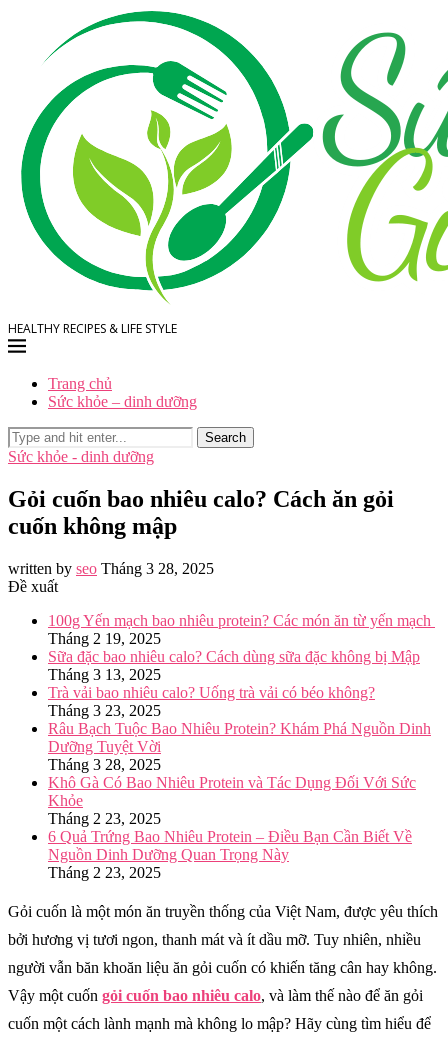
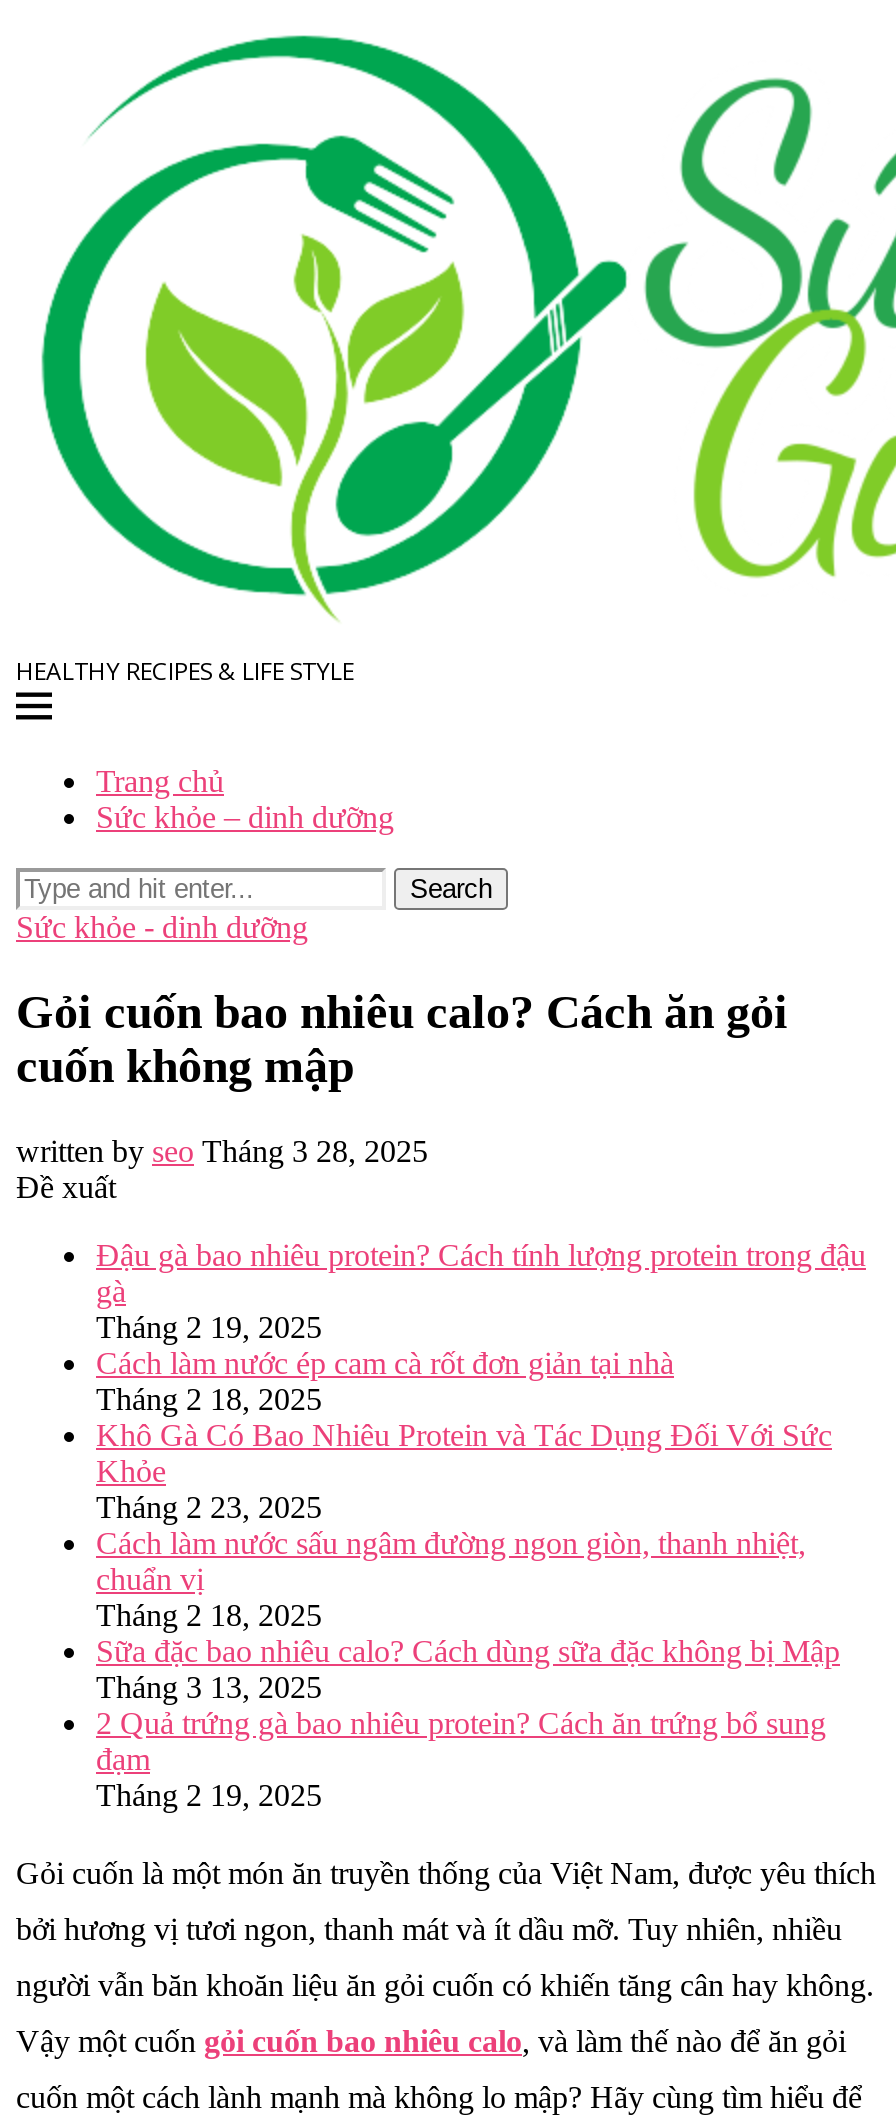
[48,612,435,629] 100g Yến mạch bao nhiêu protein? Các món ăn từ yến mạch -> [96,1238,866,1308] Đậu gà bao nhiêu protein? Cách tính lượng protein trong đậu | gà
moved [48,648,420,683] -> [96,1634,840,1704]: Sữa đặc bao nhiêu calo? Cách dùng sữa đặc không bị Mập | Tháng 3 13, 2025
[48,684,431,773] Trà vải bao nhiêu calo? Uống trà vải có béo không? | Tháng 3 23, 2025 | Râu Bạch Tuộc Bao Nhiêu Protein? Khám Phá Nguồn Dinh | Dưỡng Tuyệt Vời | Tháng 3 28, 2025 -> [96,1346,674,1416] Cách làm nước ép cam cà rốt đơn giản tại nhà | Tháng 2 18, 2025
moved [48,774,416,827] -> [96,1418,832,1524]: Khô Gà Có Bao Nhiêu Protein và Tác Dụng Đối Với Sức | Khỏe | Tháng 2 23, 2025
[48,828,412,881] 6 Quả Trứng Bao Nhiêu Protein – Điều Bạn Cần Biết Về | Nguồn Dinh Dưỡng Quan Trọng Này | Tháng 2 23, 2025 -> [96,1526,826,1812] Cách làm nước sấu ngâm đường ngon giòn, thanh nhiệt, | chuẩn vị | Tháng 2 18, 2025 | 2 Quả trứng gà bao nhiêu protein? Cách ăn trứng bổ sung | đạm | Tháng 2 19, 2025

